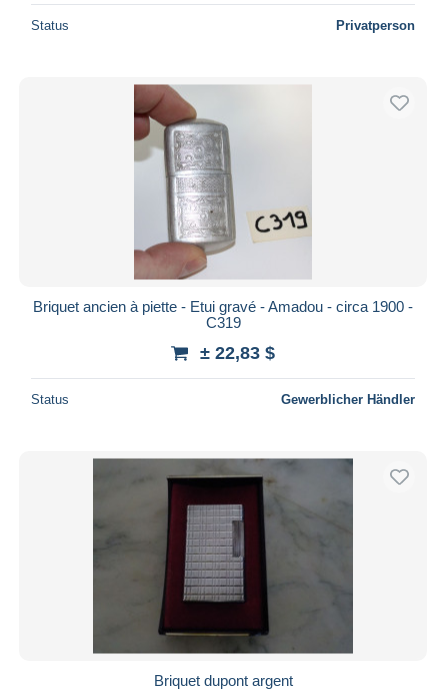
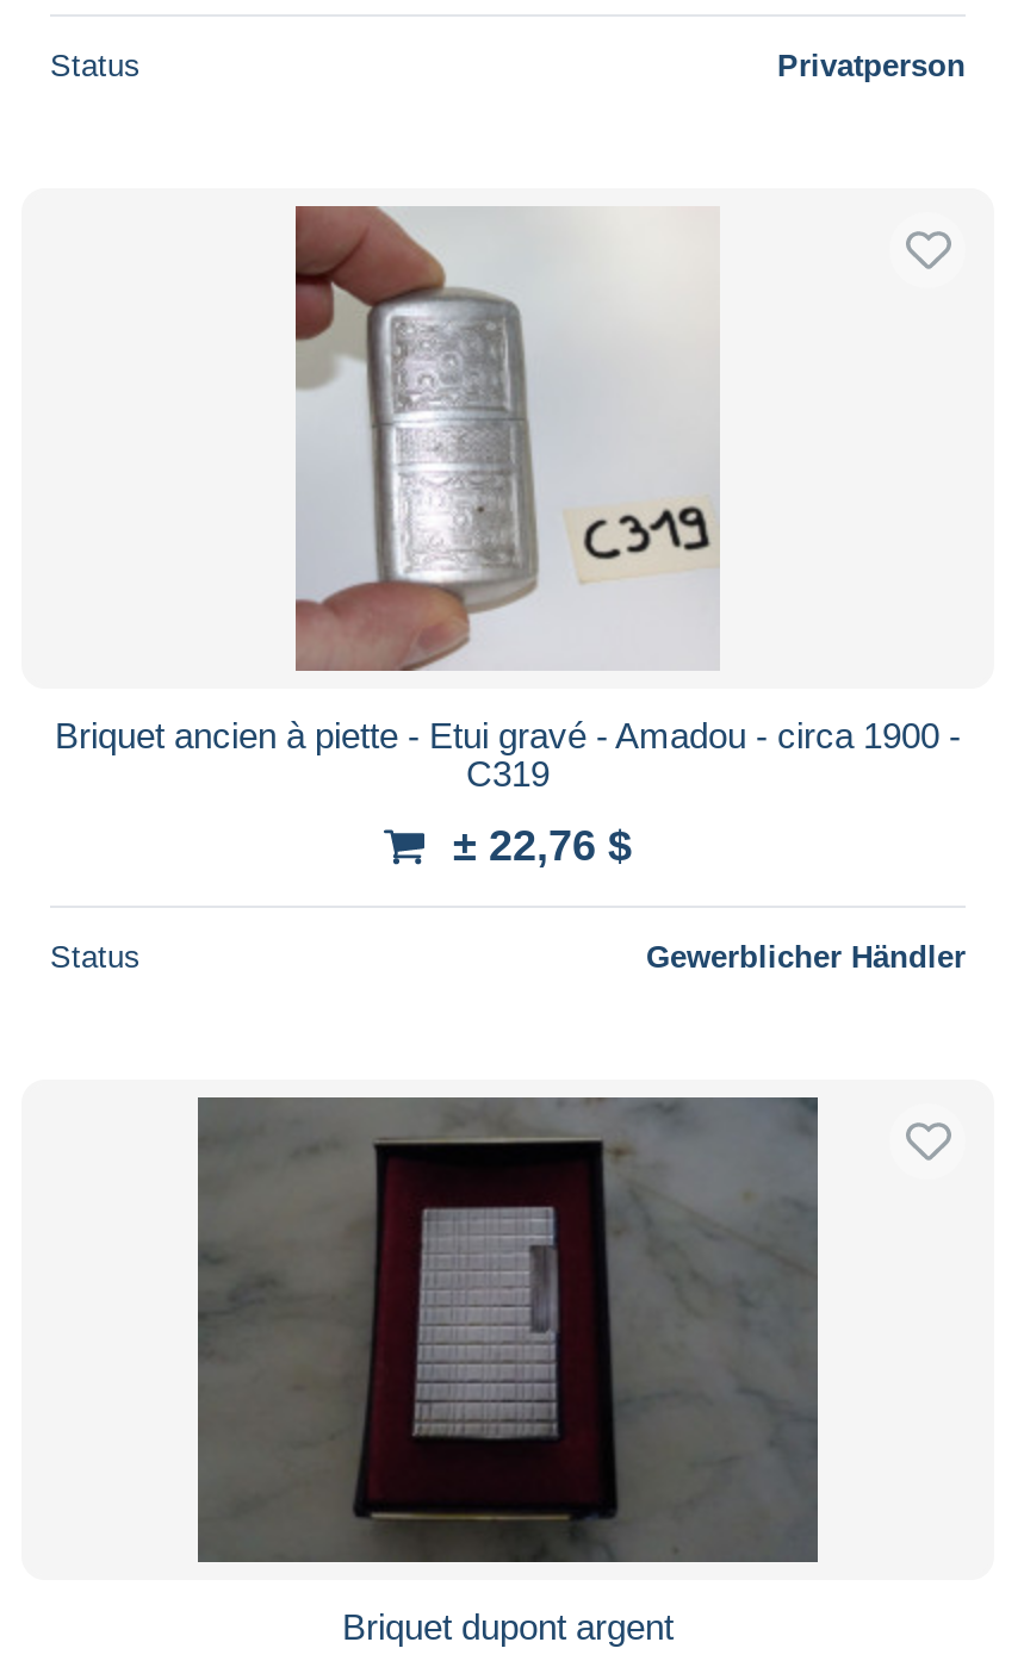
[200,343,275,363] ± 22,83 $ -> [453,822,632,870] ± 22,76 $

